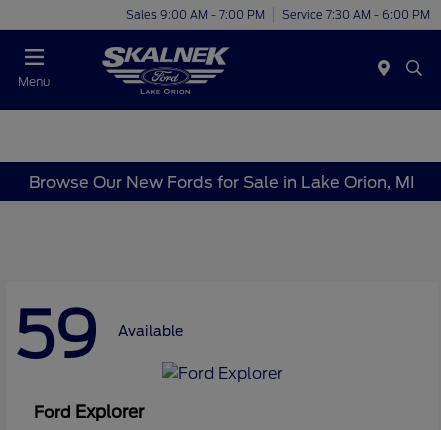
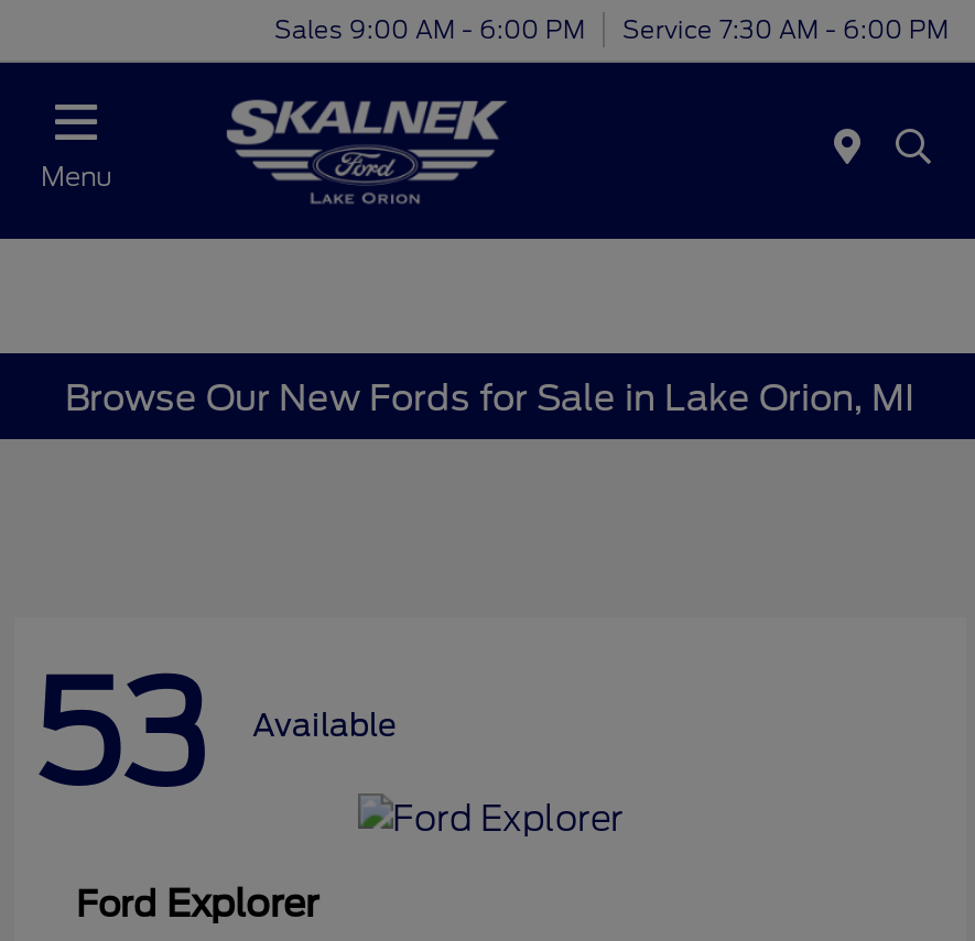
[126,7,430,21] Sales 9:00 AM - 7:00 PM Service 7:30 AM - 6:00 PM -> [274,13,949,44] Sales 9:00 AM - 6:00 PM Service 7:30 AM - 6:00 PM
[14,297,183,373] 59 Available -> [32,650,396,817] 53 Available

